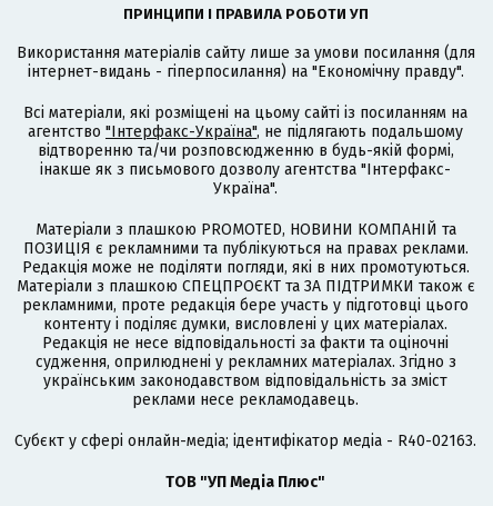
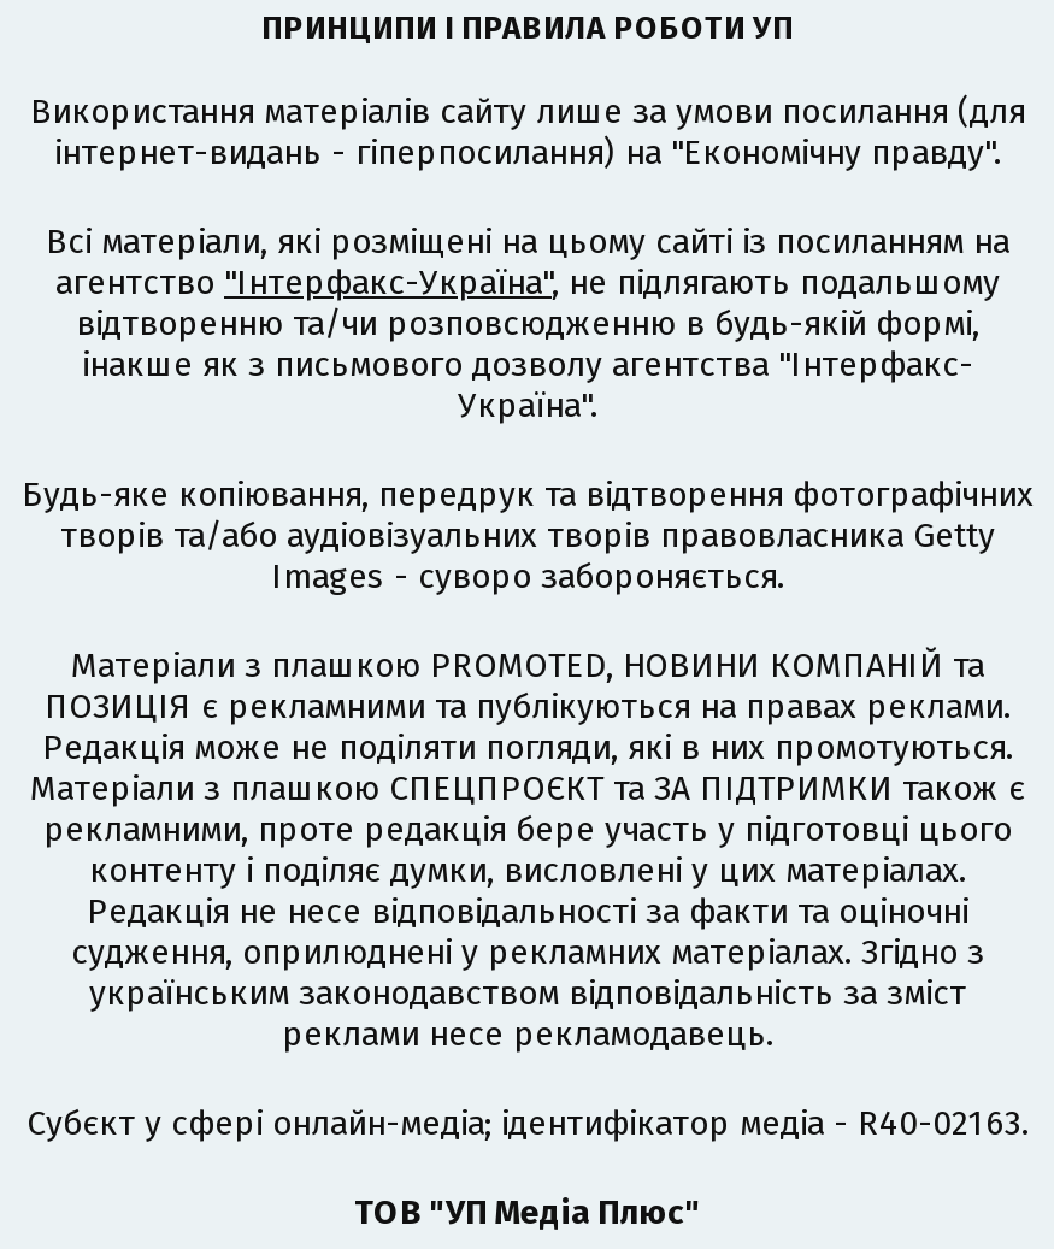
none -> [22,475,1034,598] Будь-яке копіювання, передрук та відтворення фотографічних | творів та/або аудіовізуальних творів правовласника Getty | Images - суворо забороняється.

